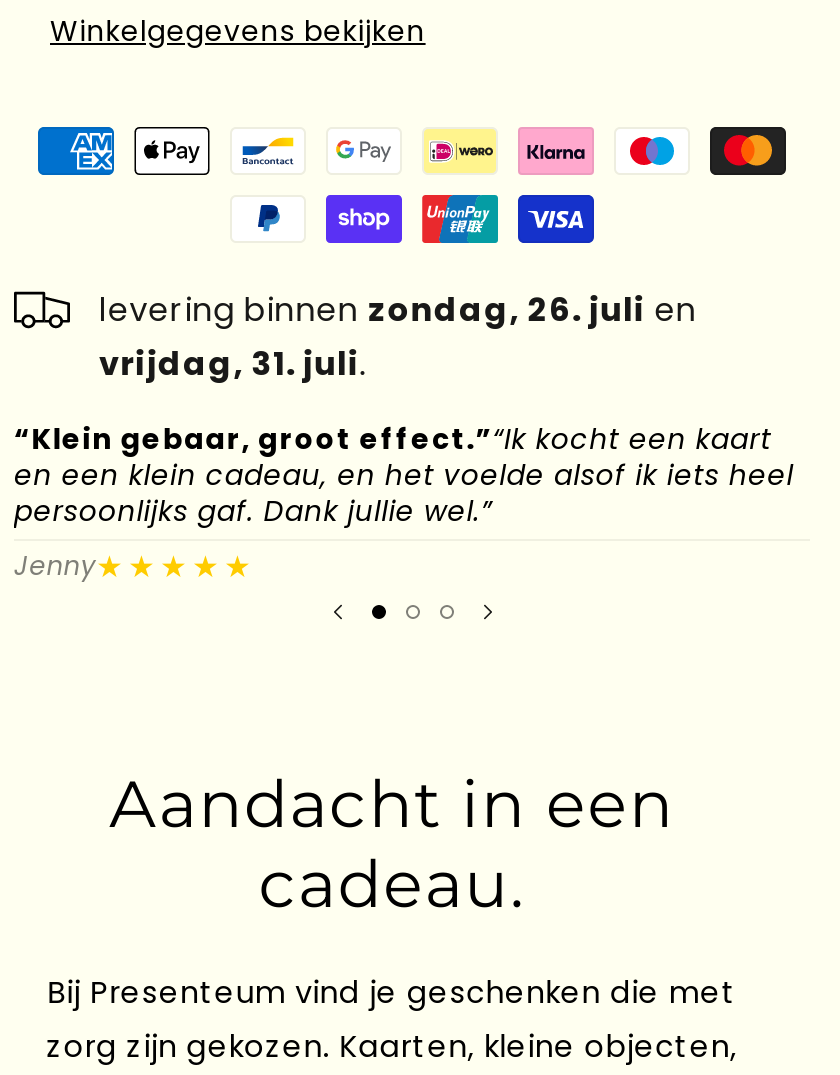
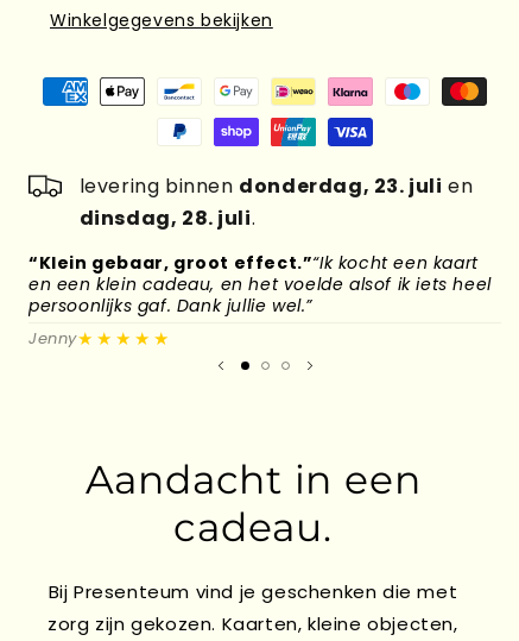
[99,287,697,333] levering binnen zondag, 26. juli en -> [79,172,473,200] levering binnen donderdag, 23. juli en
[99,341,367,387] vrijdag, 31. juli. -> [79,204,256,232] dinsdag, 28. juli.

